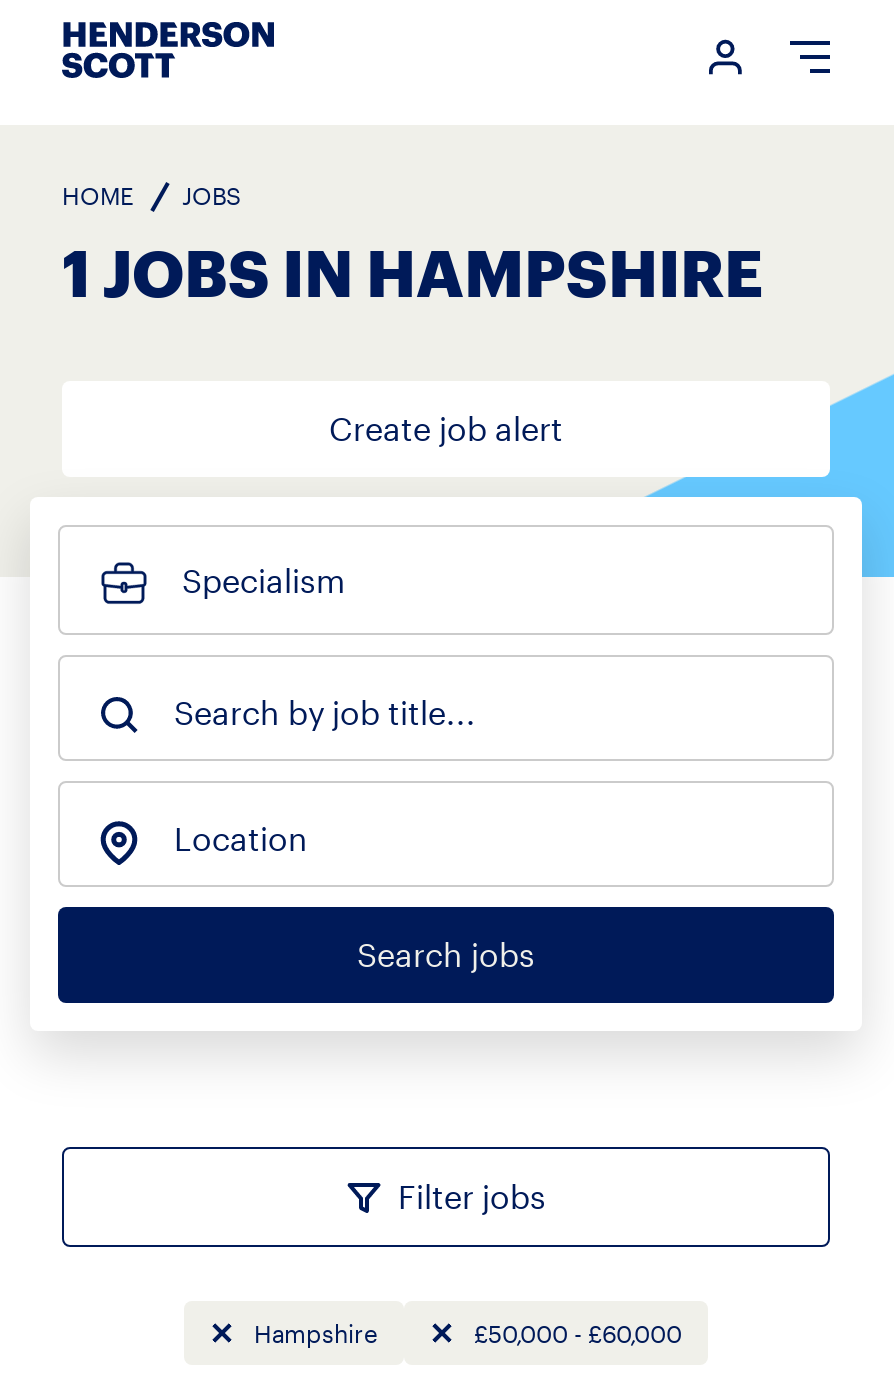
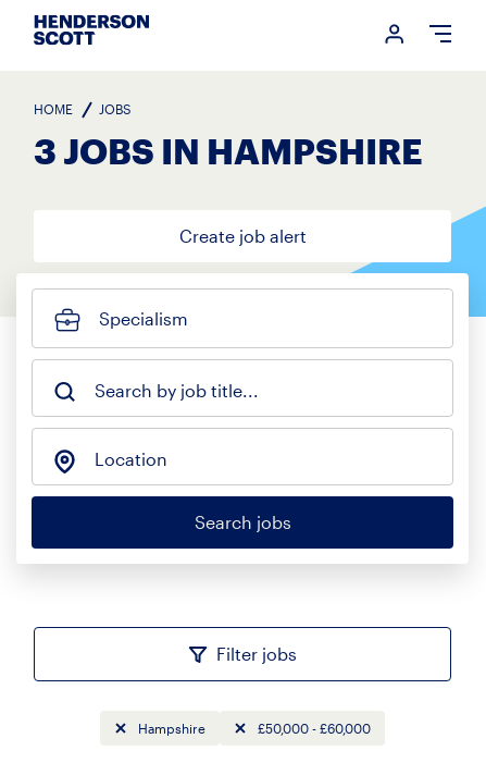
[62,235,764,309] 1 JOBS IN HAMPSHIRE -> [34,131,423,171] 3 JOBS IN HAMPSHIRE

